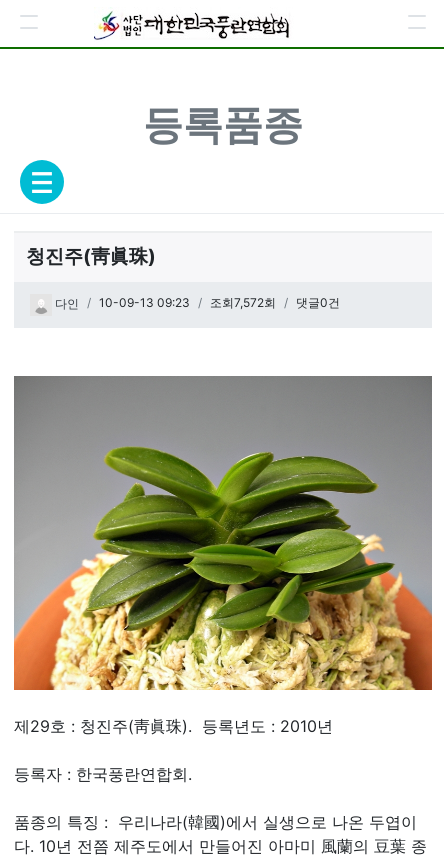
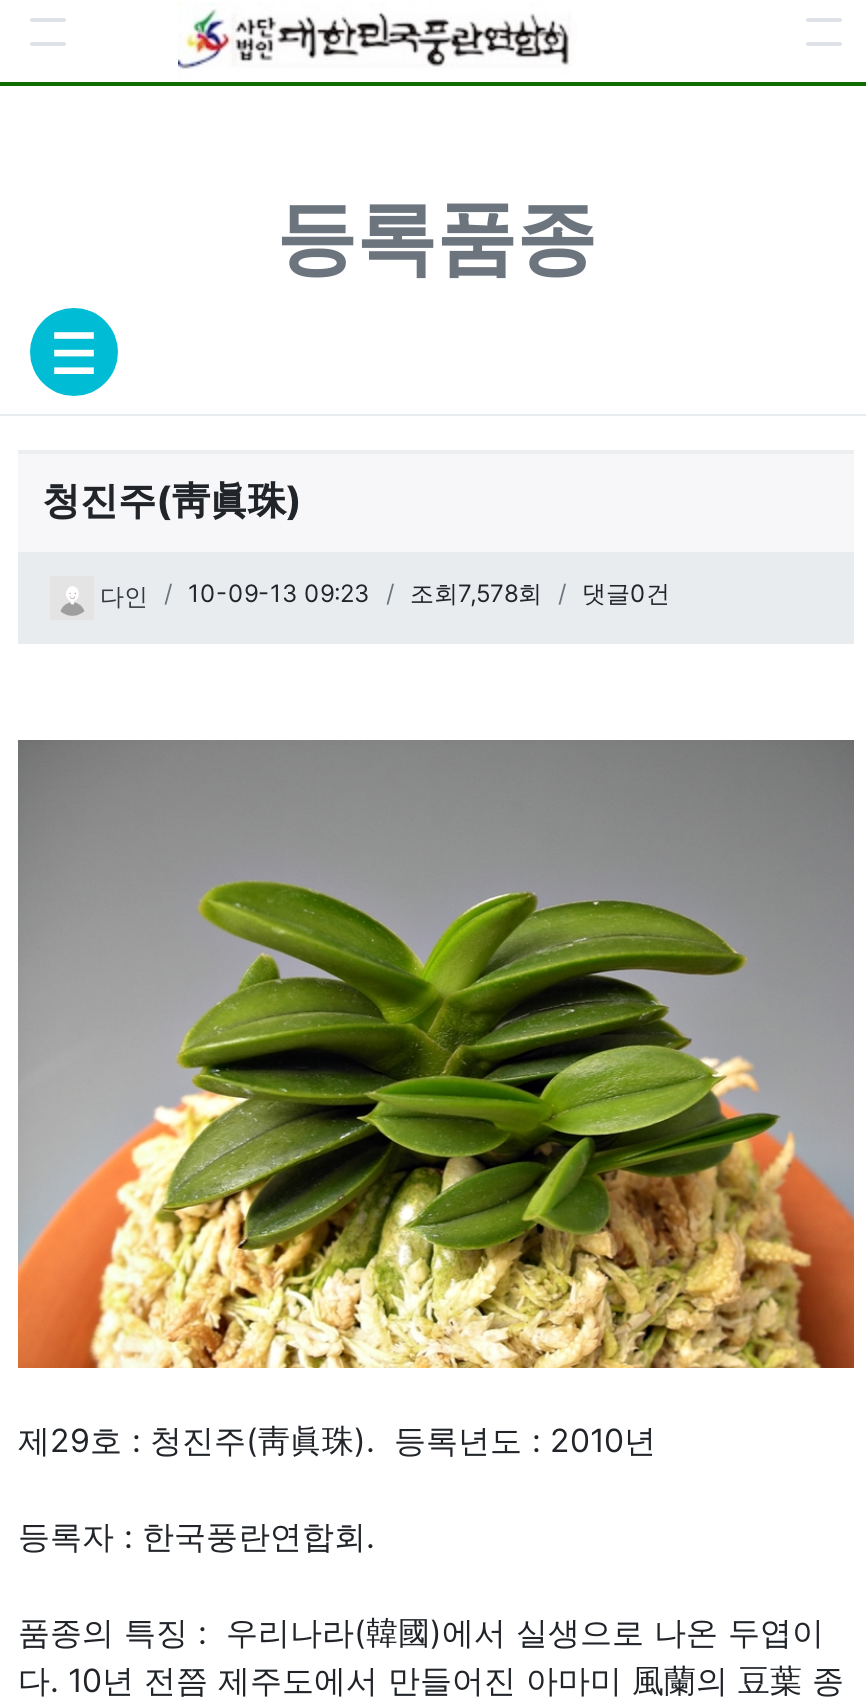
[210,295,276,310] 조회7,572회 -> [410,578,542,608] 조회7,578회

